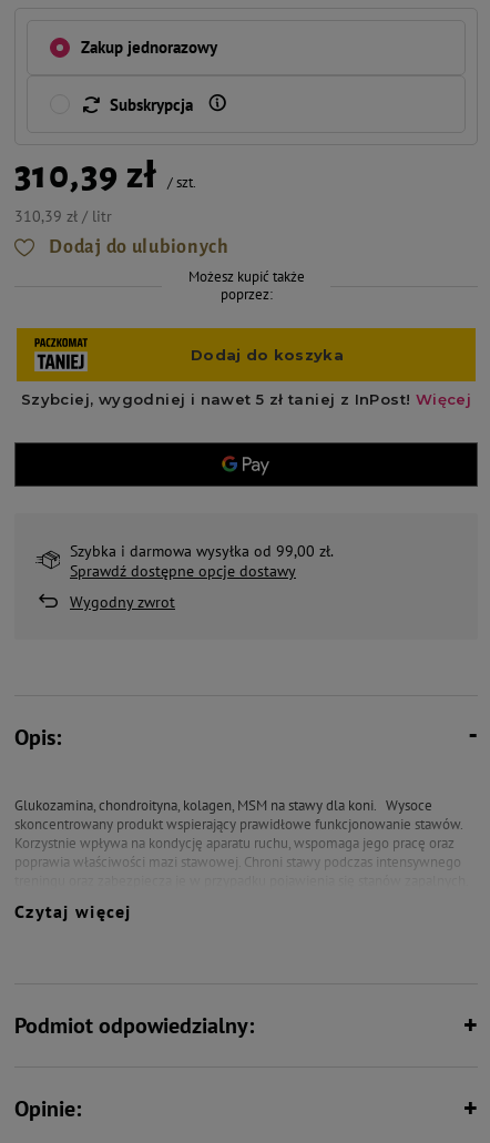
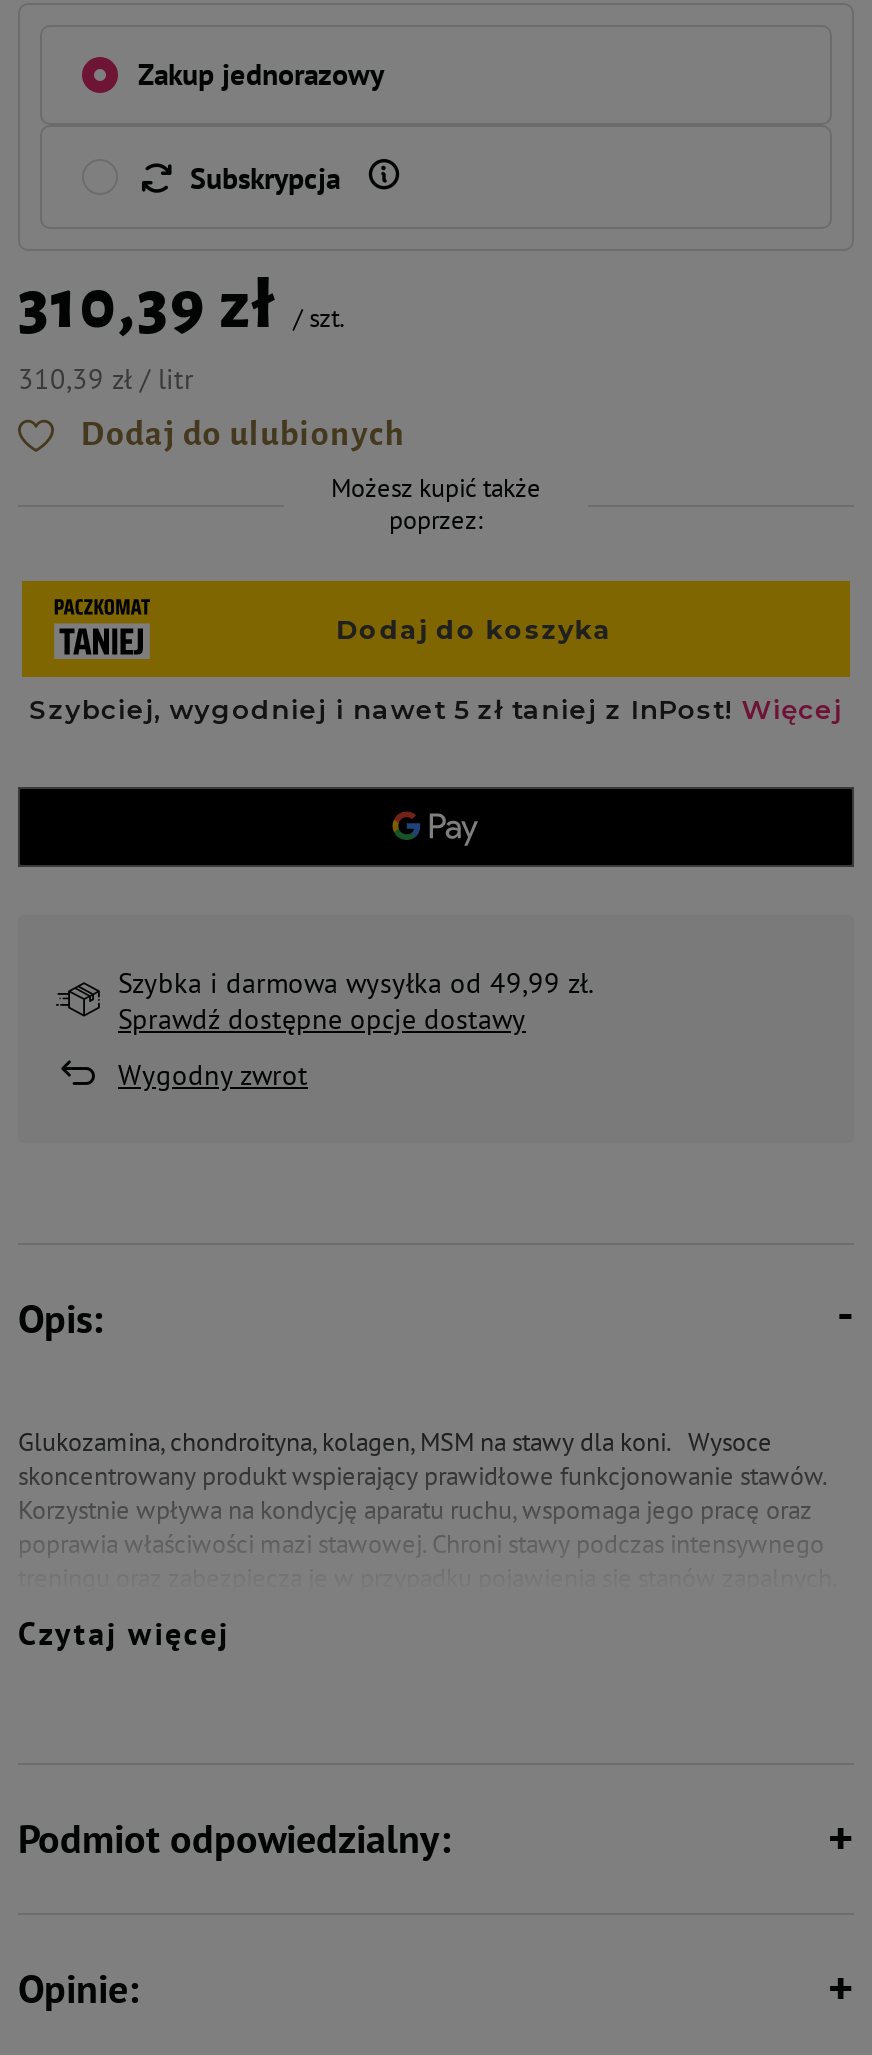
[70,541,334,561] Szybka i darmowa wysyłka od 99,00 zł. -> [118,965,594,1001] Szybka i darmowa wysyłka od 49,99 zł.

